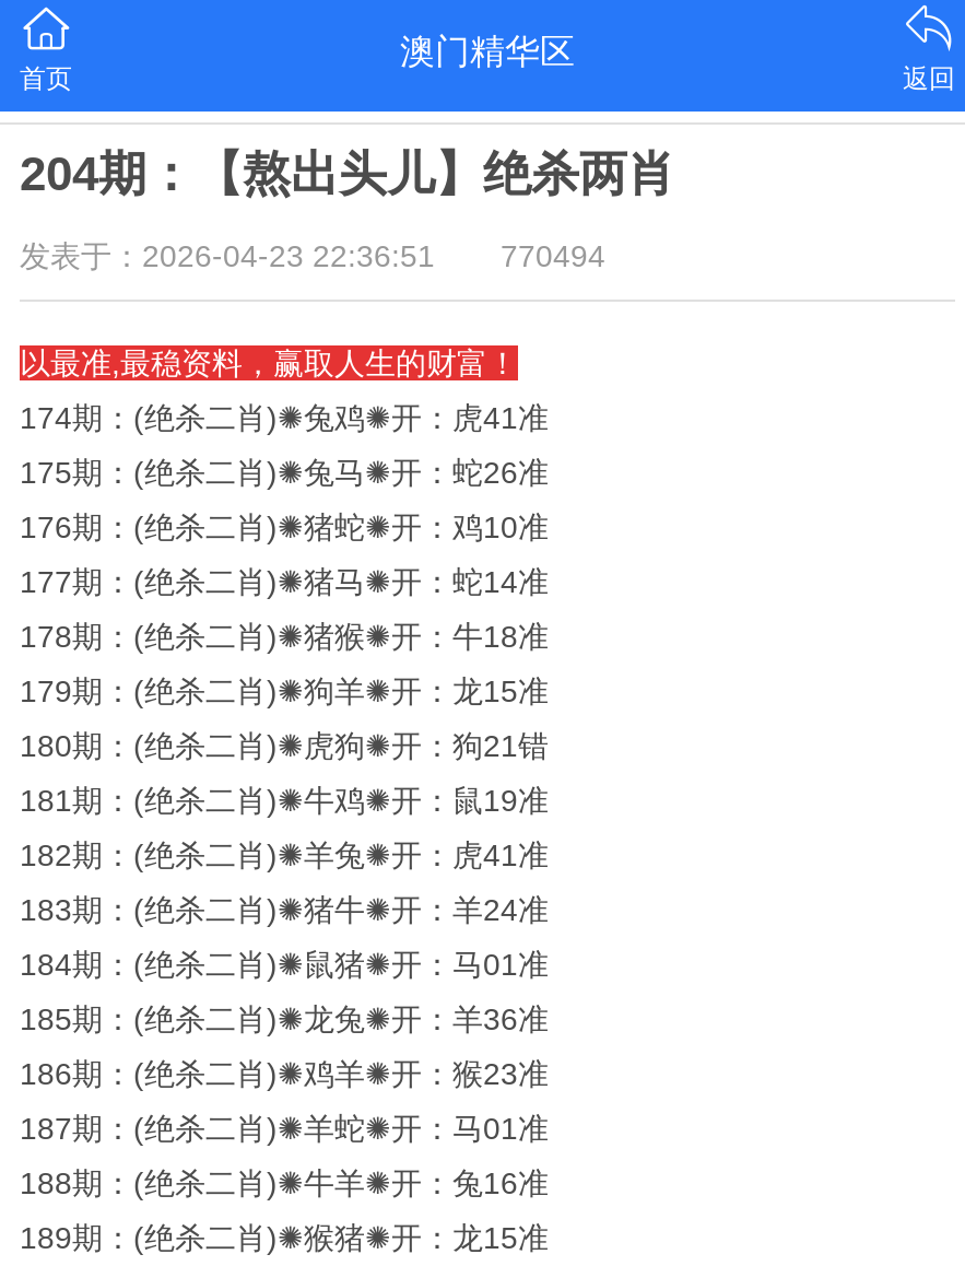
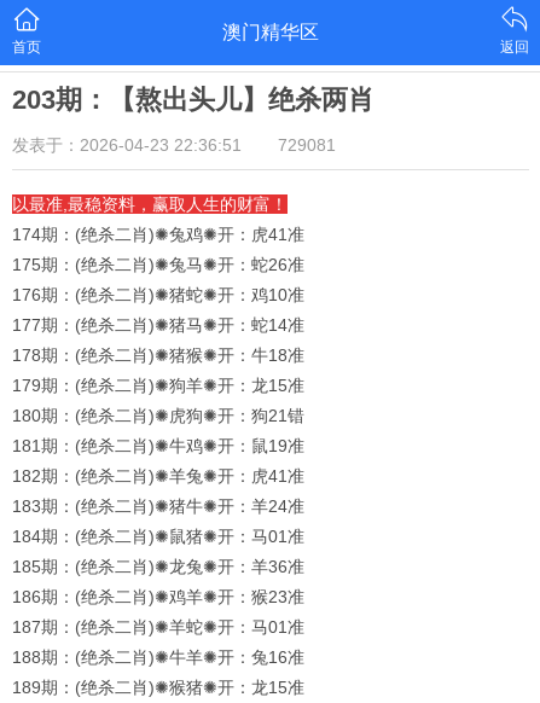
[20,146,675,201] 204期：【熬出头儿】绝杀两肖 -> [12,85,374,115] 203期：【熬出头儿】绝杀两肖
[20,238,605,273] 发表于：2026-04-23 22:36:51 770494 -> [12,135,336,155] 发表于：2026-04-23 22:36:51 729081

